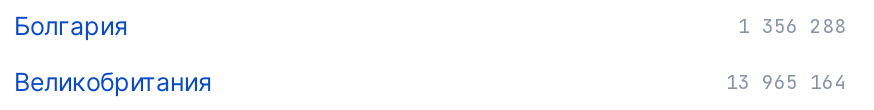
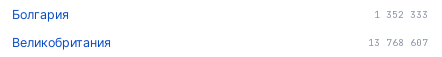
[738,13,846,39] 1 356 288 -> [374,8,428,21] 1 352 333
[726,69,846,95] 13 965 164 -> [368,36,428,49] 13 768 607

